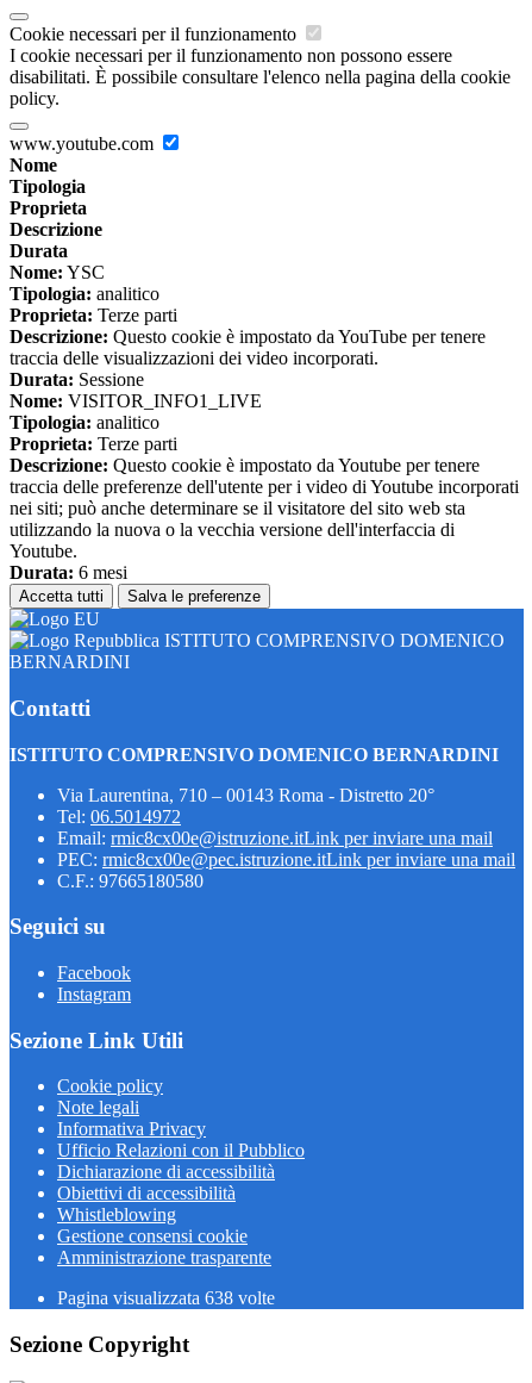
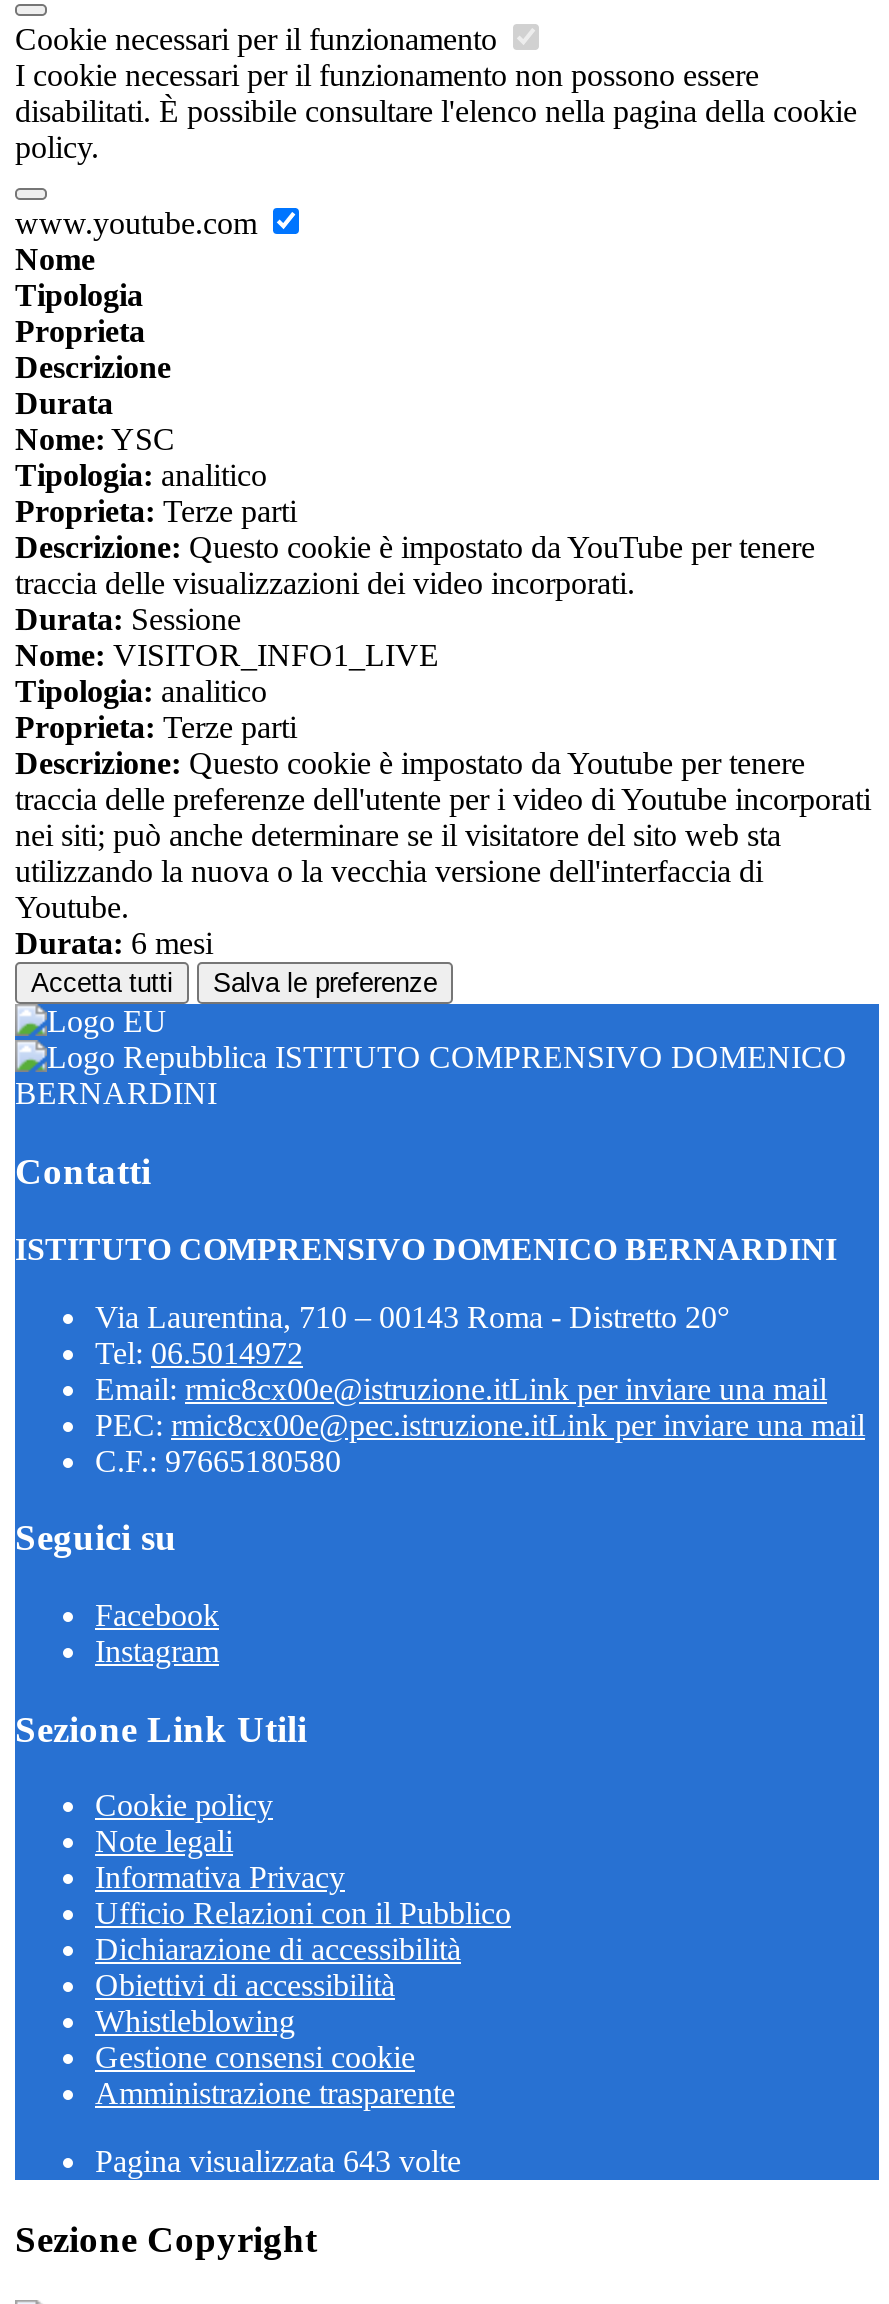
[57,1288,275,1308] Pagina visualizzata 638 volte -> [95,2145,461,2179] Pagina visualizzata 643 volte

